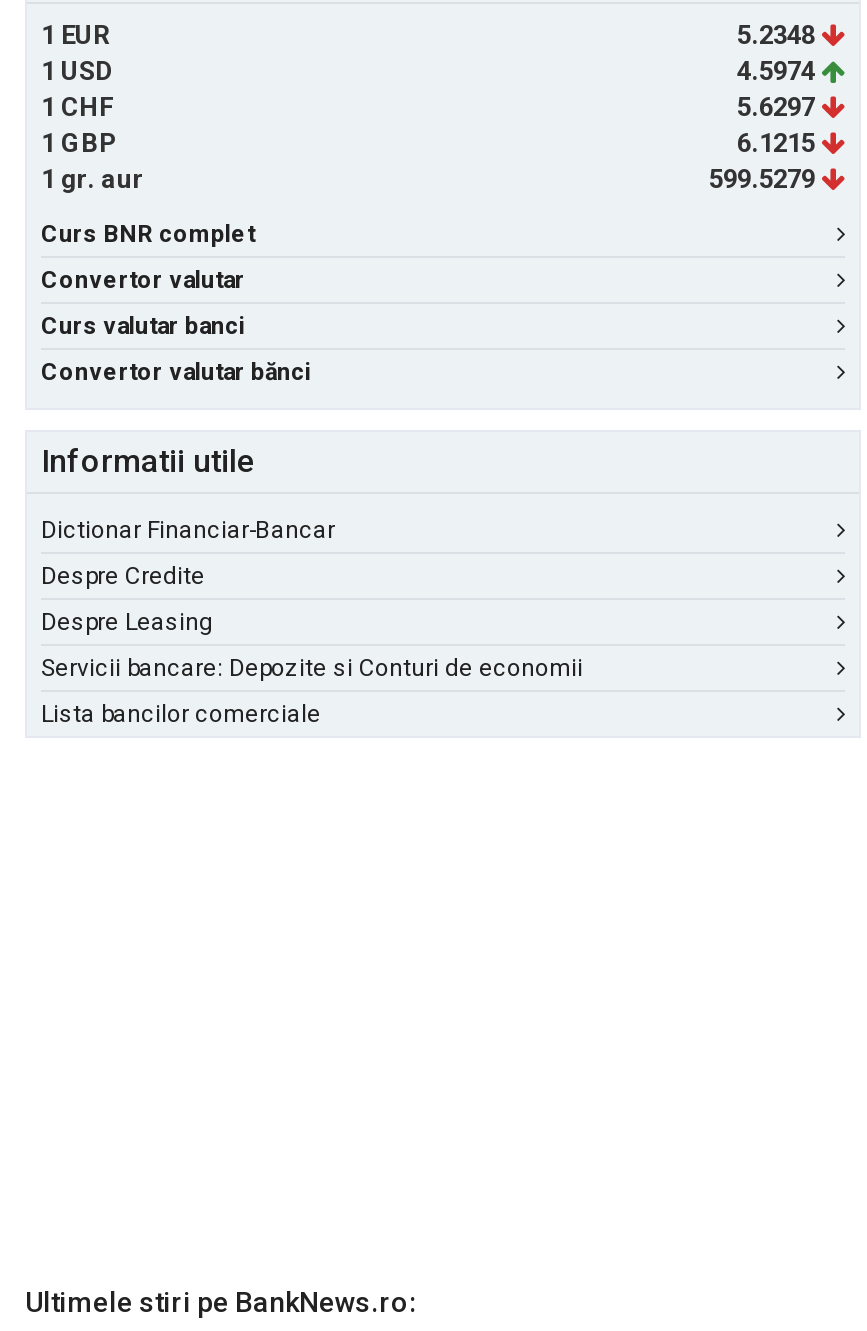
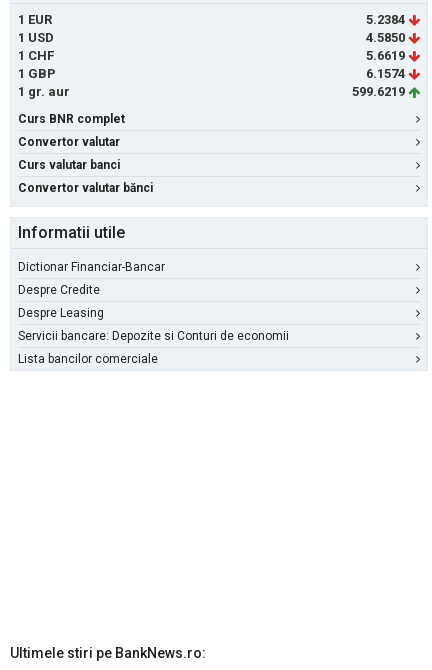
[737,20,815,50] 5.2348 -> [366,12,405,27] 5.2384
[737,56,815,86] 4.5974 -> [366,30,405,45] 4.5850
[737,92,815,122] 5.6297 -> [366,48,405,63] 5.6619
[737,128,815,158] 6.1215 -> [366,66,405,81] 6.1574
[709,164,815,194] 599.5279 -> [352,84,405,99] 599.6219

